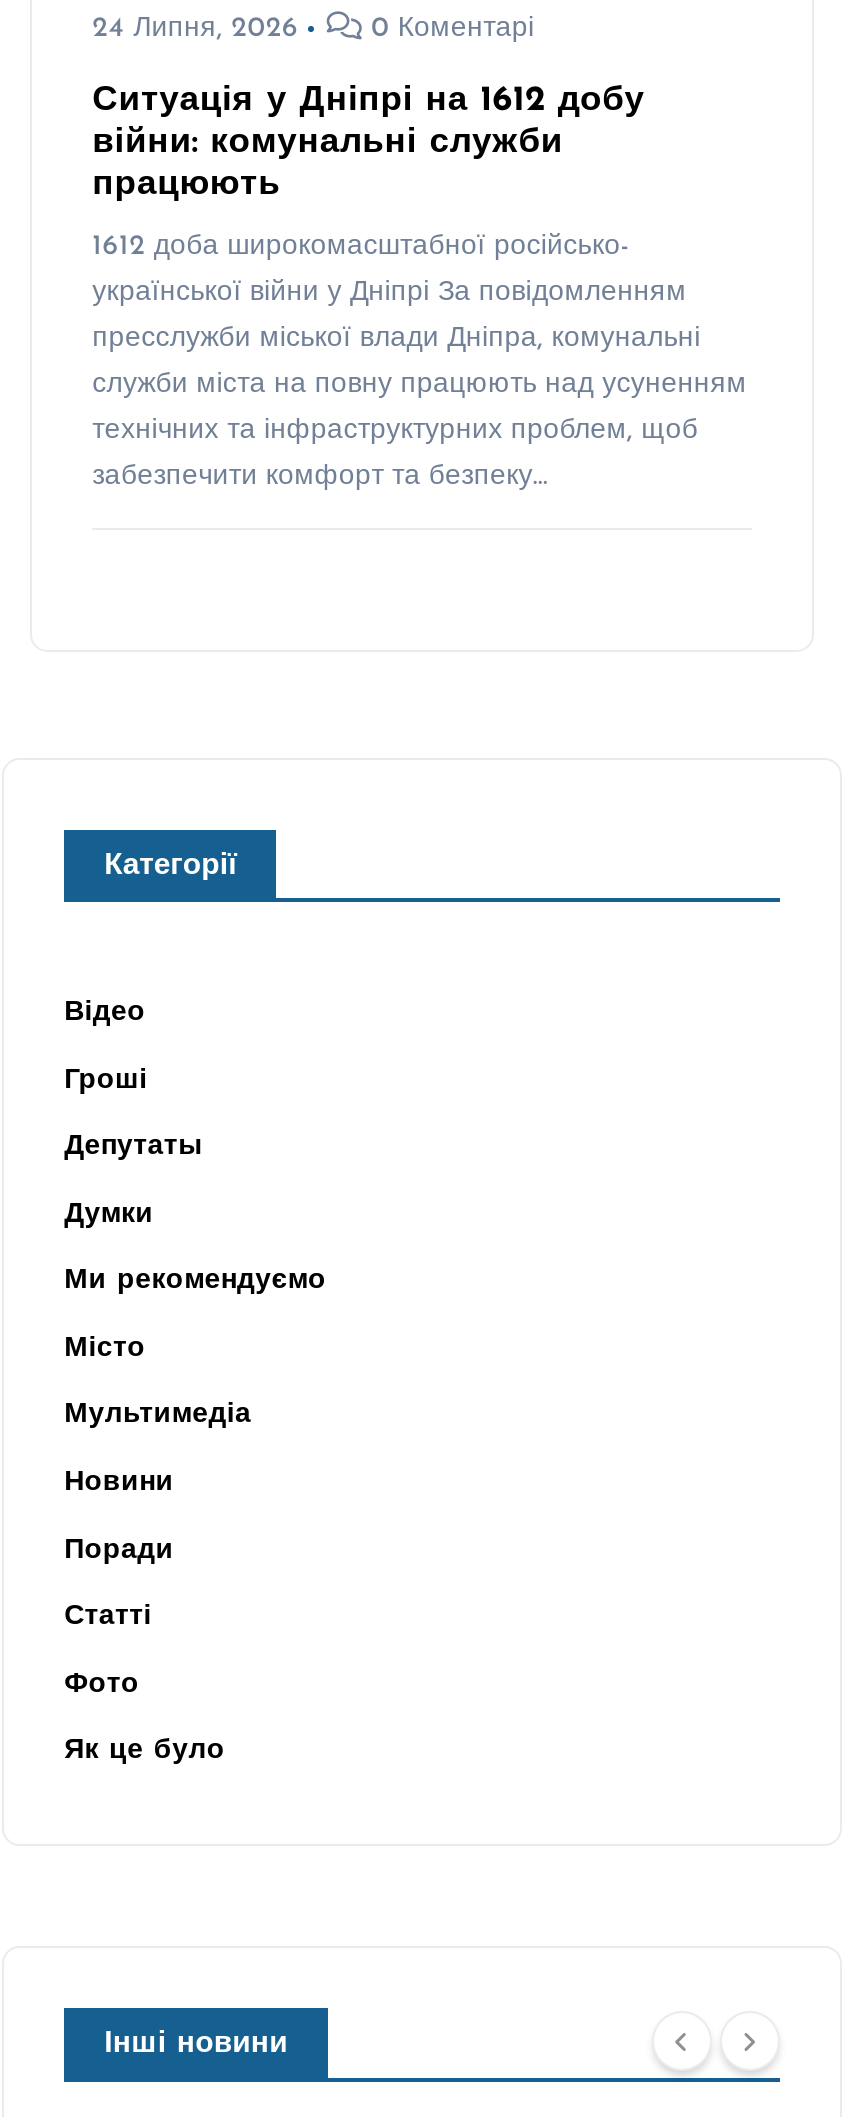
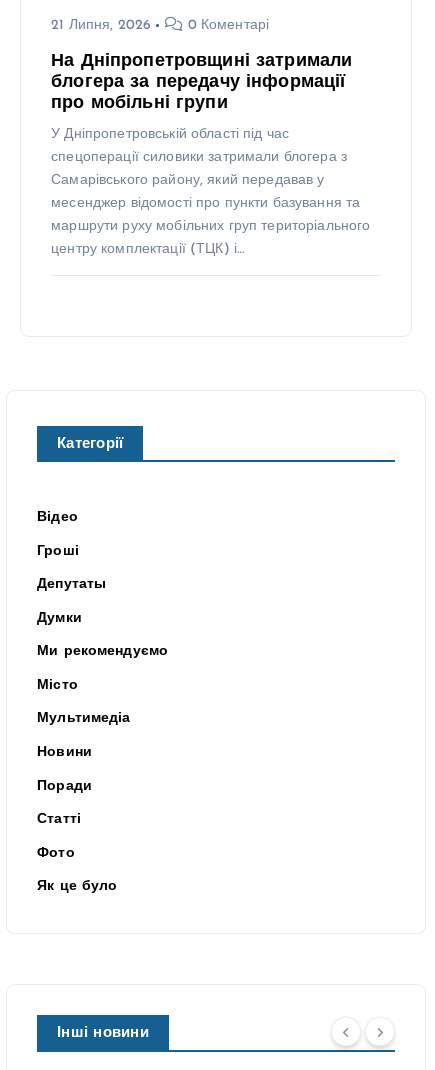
[92,13,298,43] 24 Липня, 2026 -> [51,18,151,33] 21 Липня, 2026
[92,84,645,202] Ситуація у Дніпрі на 1612 добу | війни: комунальні служби | працюють -> [51,53,352,112] На Дніпропетровщині затримали | блогера за передачу інформації | про мобільні групи
[92,232,629,262] 1612 доба широкомасштабної російсько- -> [51,127,289,142] У Дніпропетровській області під час
[92,278,686,308] української війни у Дніпрі За повідомленням -> [51,150,347,165] спецоперації силовики затримали блогера з
[92,324,700,354] пресслужби міської влади Дніпра, комунальні -> [51,173,324,188] Самарівського району, який передавав у
[92,370,747,400] служби міста на повну працюють над усуненням -> [51,196,360,211] месенджер відомості про пункти базування та
[92,416,698,446] технічних та інфраструктурних проблем, щоб -> [51,219,370,234] маршрути руху мобільних груп територіального
[92,462,547,492] забезпечити комфорт та безпеку… -> [51,242,244,257] центру комплектації (ТЦК) і…

